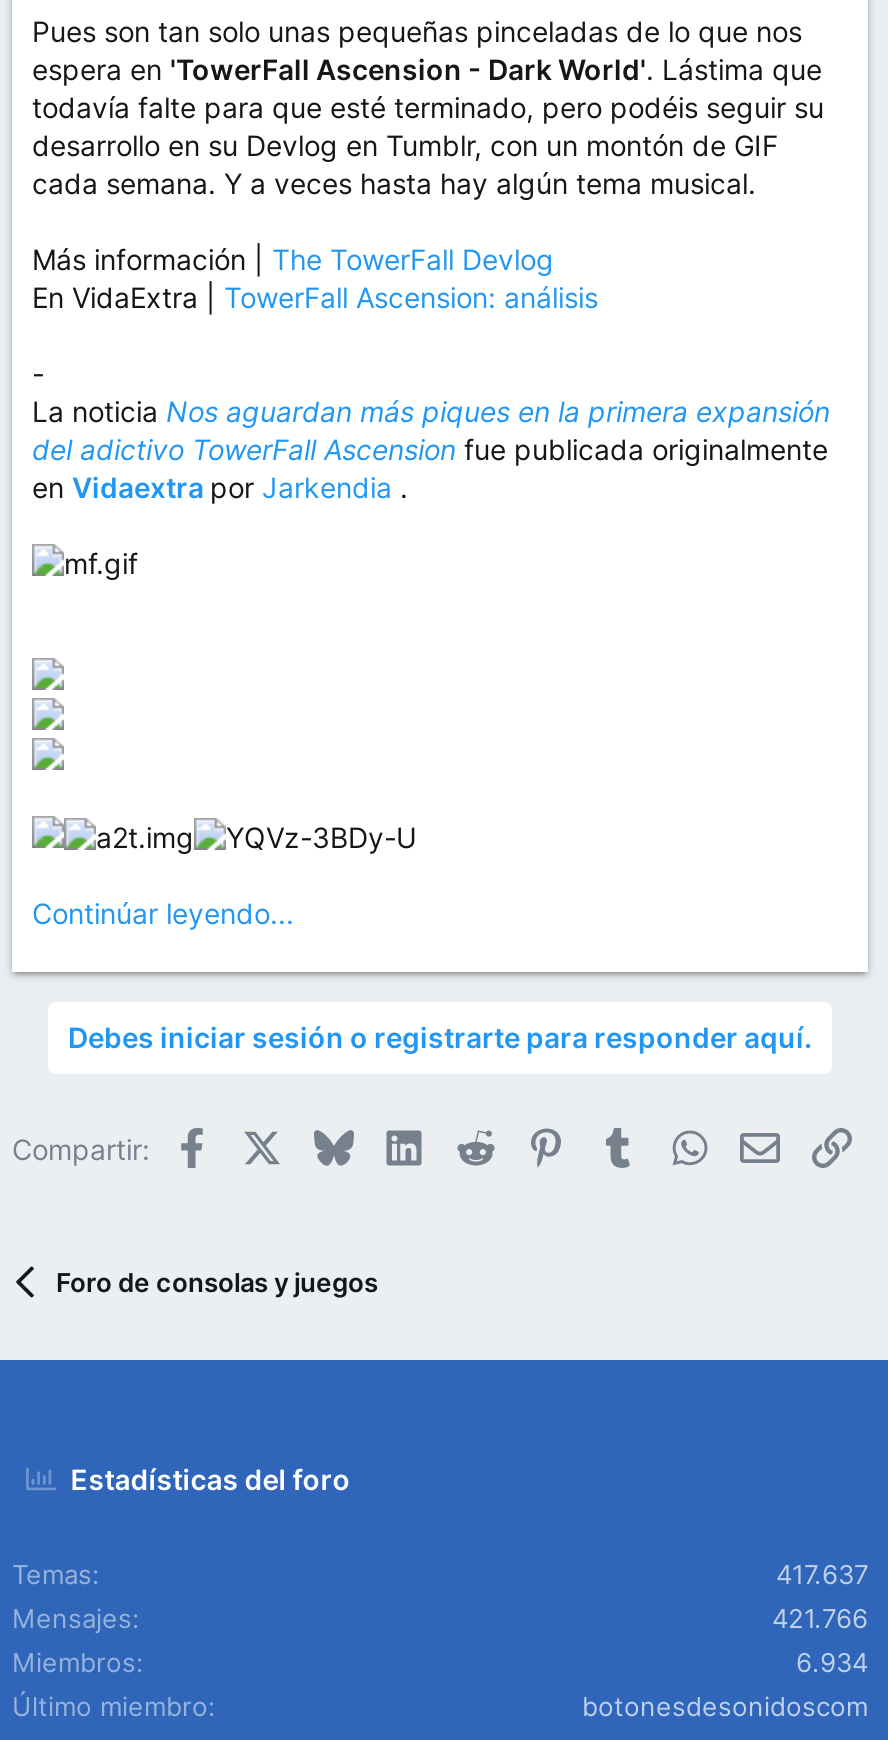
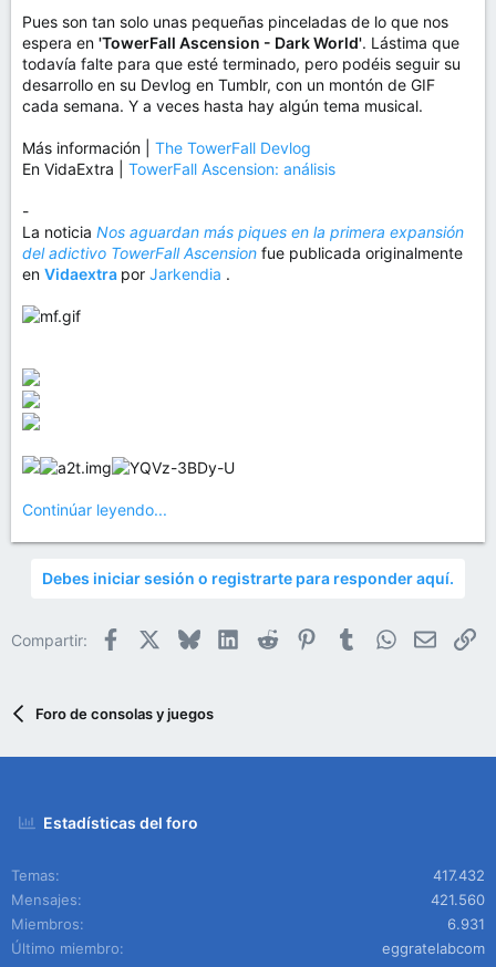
[776,1558,868,1590] 417.637 -> [433,866,485,884] 417.432
[772,1602,868,1634] 421.766 -> [431,891,485,908] 421.560
[796,1646,868,1678] 6.934 -> [447,915,485,933] 6.931
[582,1690,868,1722] botonesdesonidoscom -> [382,939,485,957] eggratelabcom

